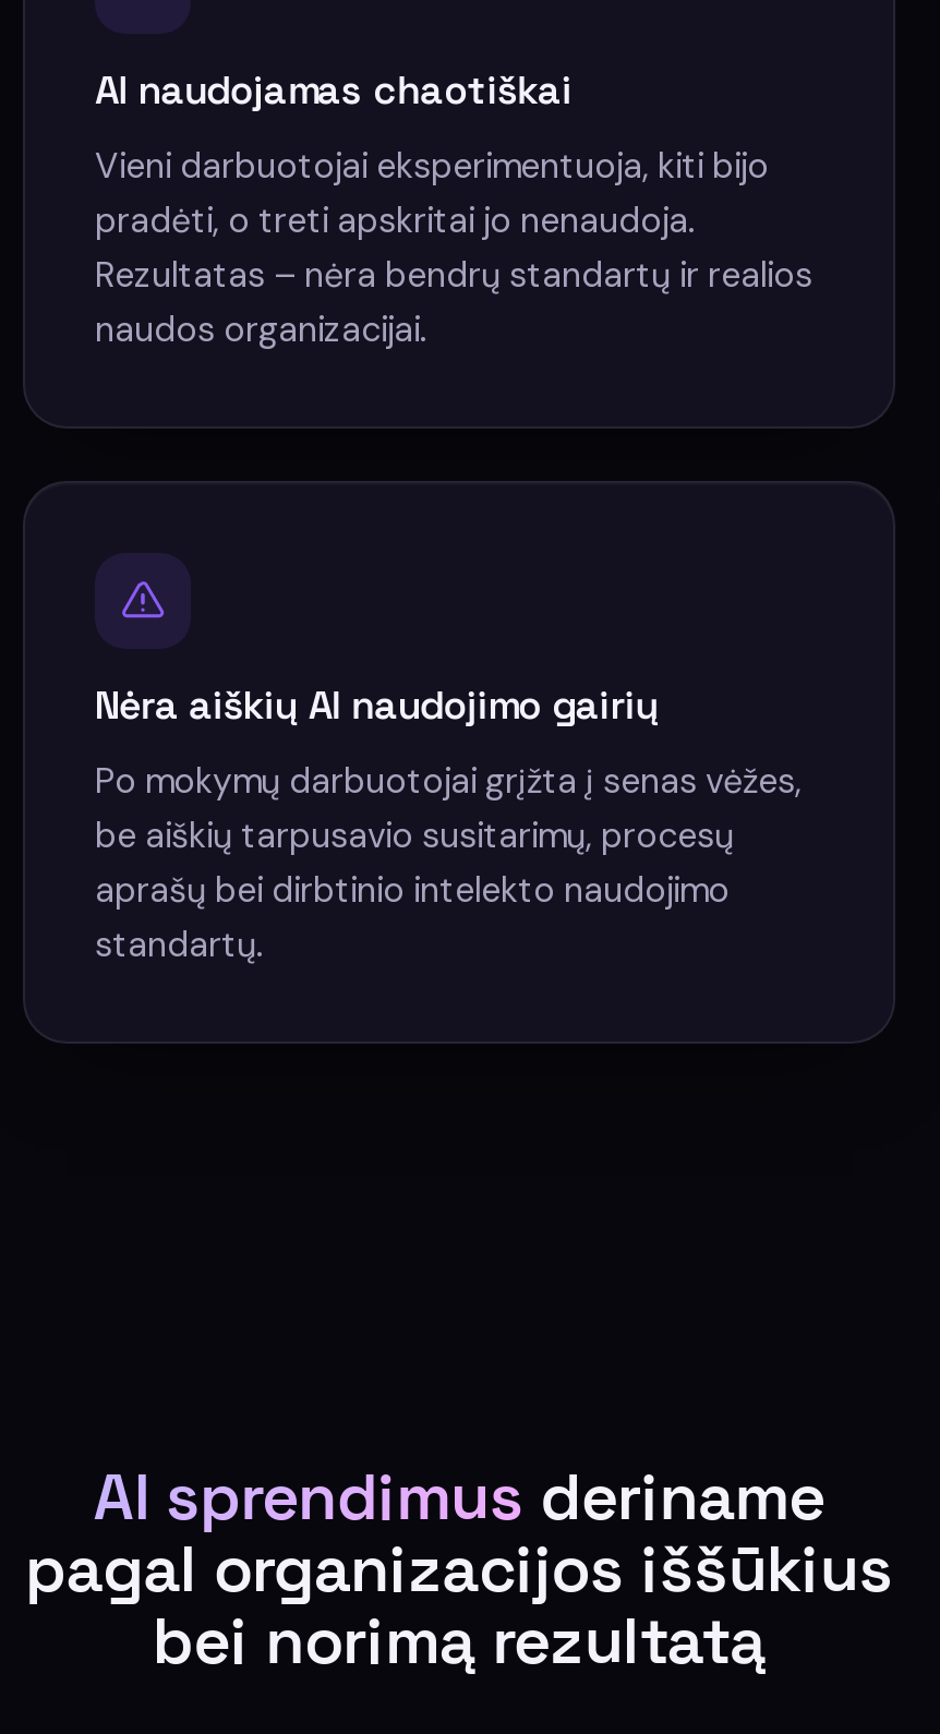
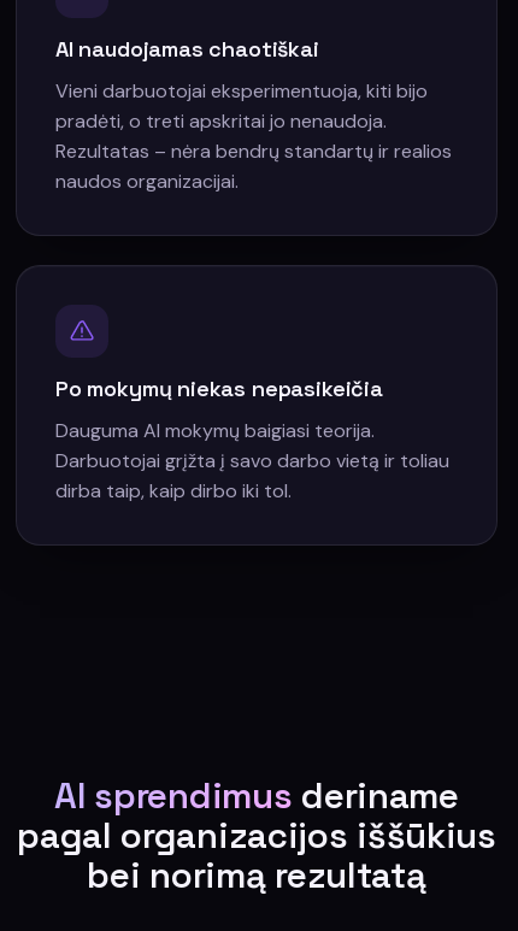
[95,679,658,730] Nėra aiškių AI naudojimo gairių -> [55,375,383,402] Po mokymų niekas nepasikeičia
[95,758,802,967] Po mokymų darbuotojai grįžta į senas vėžes, | be aiškių tarpusavio susitarimų, procesų | aprašų bei dirbtinio intelekto naudojimo | standartų. -> [55,418,449,503] Dauguma AI mokymų baigiasi teorija. | Darbuotojai grįžta į savo darbo vietą ir toliau | dirba taip, kaip dirbo iki tol.

